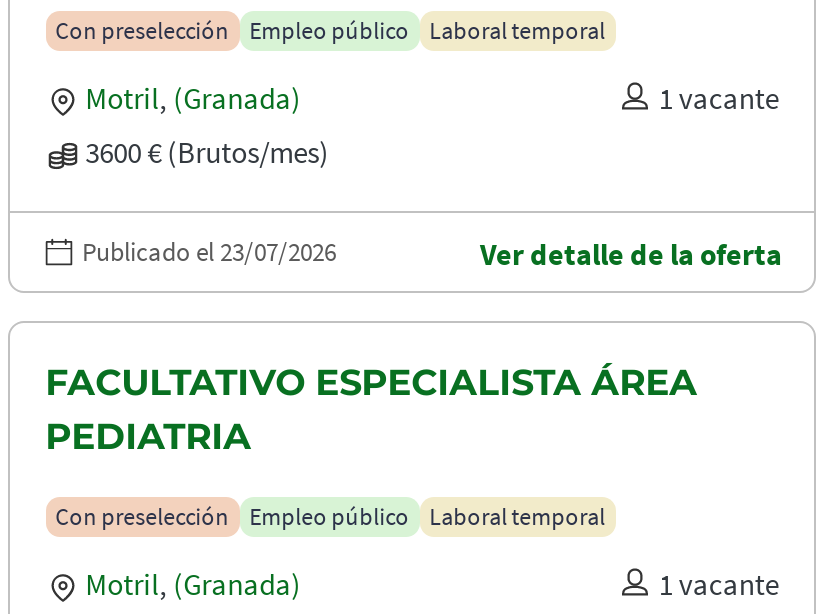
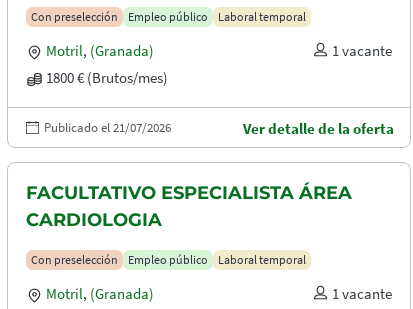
[85,133,329,171] 3600 € (Brutos/mes) -> [46,68,168,87] 1800 € (Brutos/mes)
[82,235,336,269] Publicado el 23/07/2026 -> [44,119,171,136] Publicado el 21/07/2026
[45,416,251,460] PEDIATRIA -> [26,209,162,231] CARDIOLOGIA

